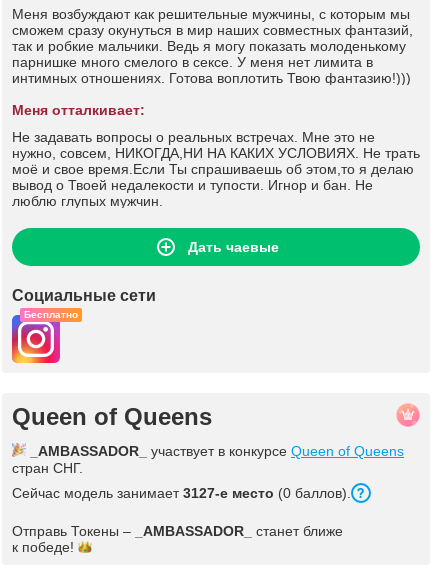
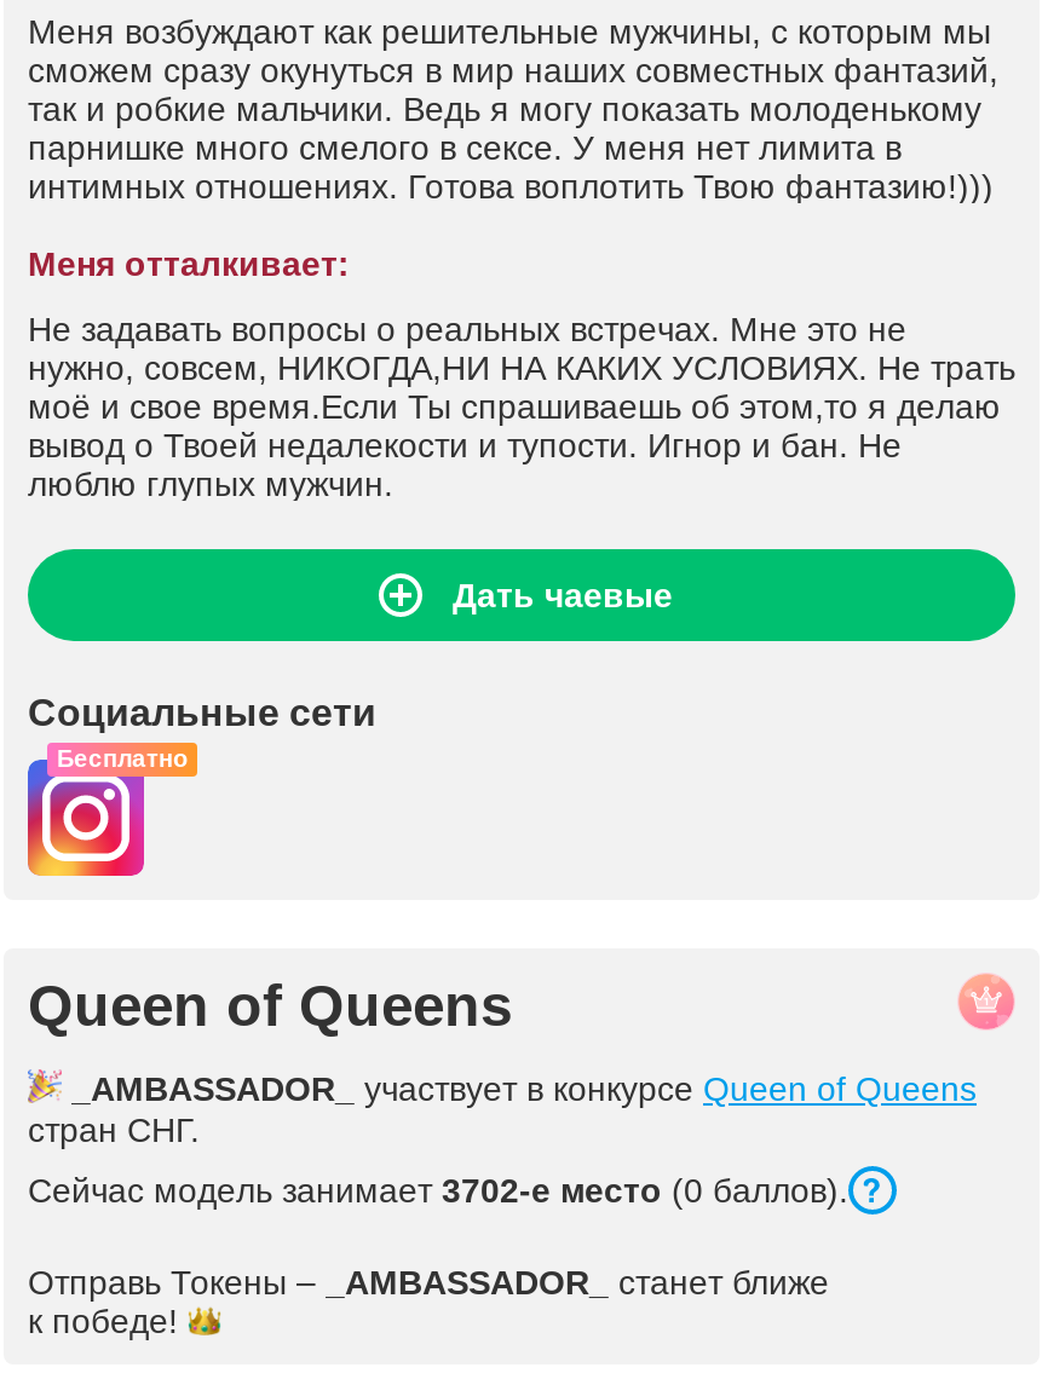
[12,485,351,501] Сейчас модель занимает 3127-е место (0 баллов). -> [28,1171,848,1210] Сейчас модель занимает 3702-е место (0 баллов).

